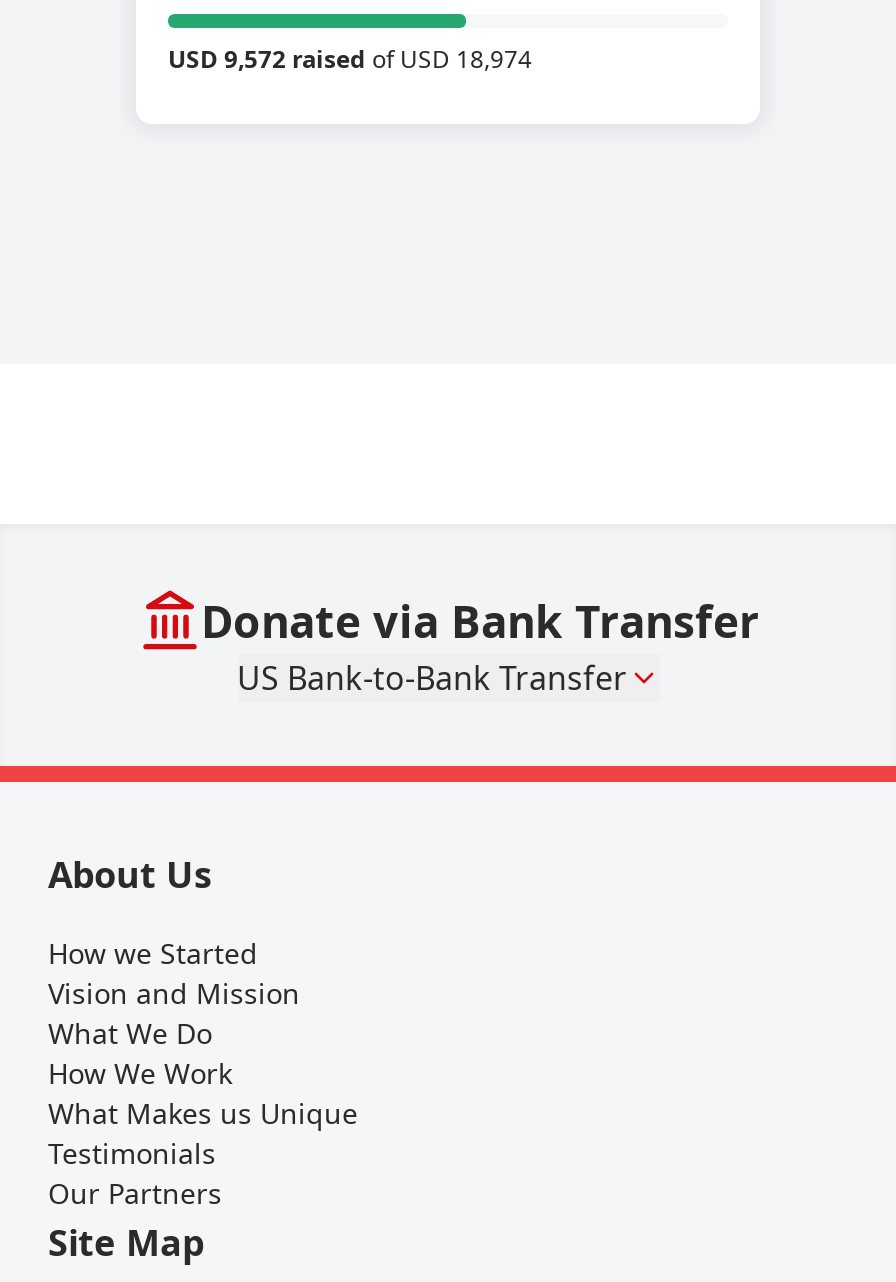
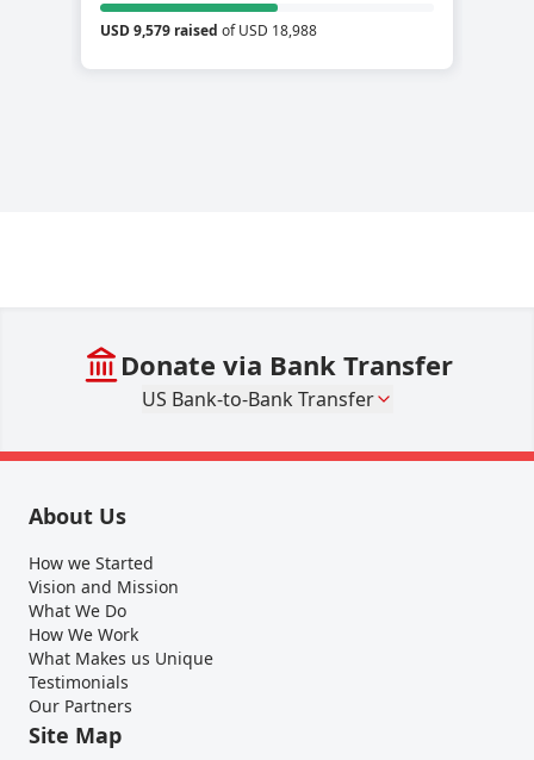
[168,42,532,76] USD 9,572 raised of USD 18,974 -> [100,20,317,40] USD 9,579 raised of USD 18,988

